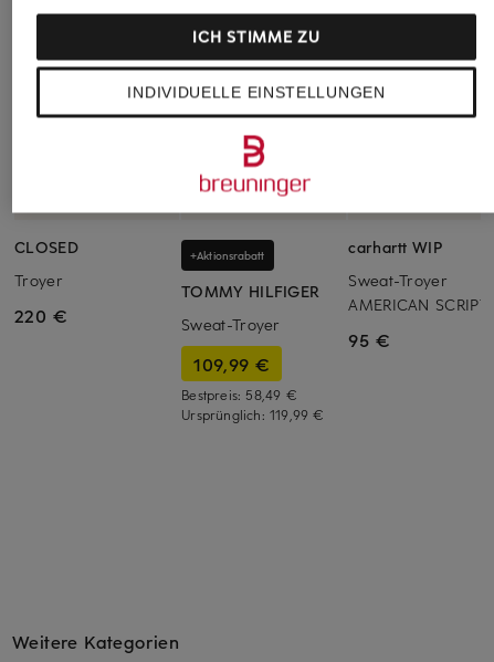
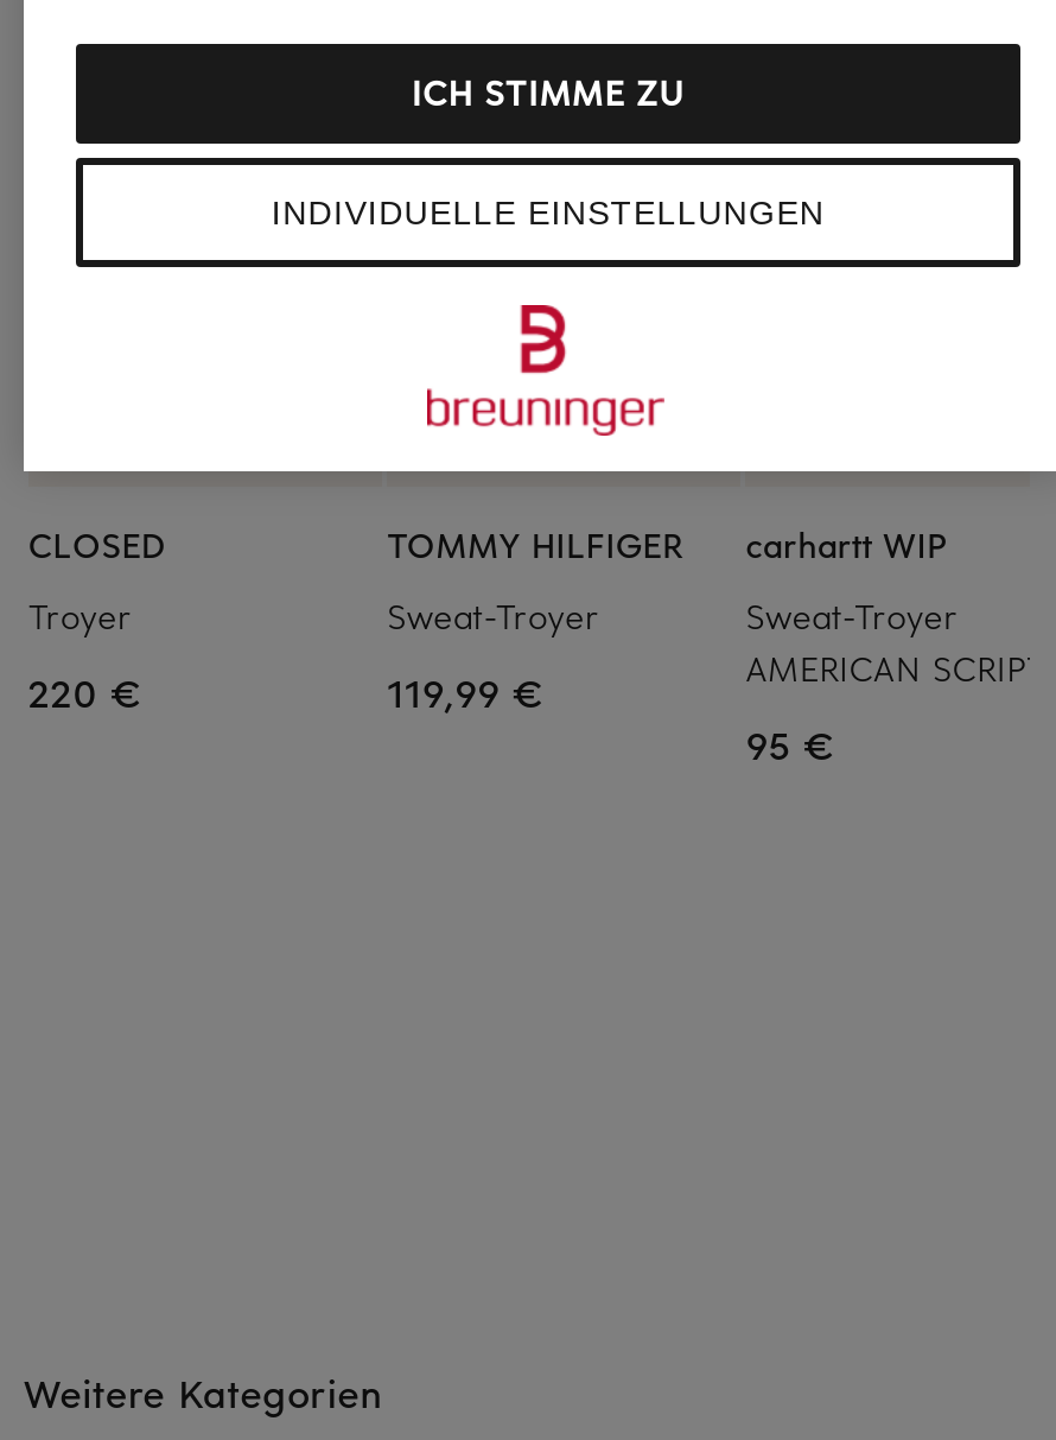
[190,248,265,263] +Aktionsrabatt -> none
moved [181,281,320,335] -> [387,522,684,639]: TOMMY HILFIGER | Sweat-Troyer
[181,351,324,423] 109,99 € | Bestpreis: 58,49 € | Ursprünglich: 119,99 € -> [387,665,544,717] 119,99 €

